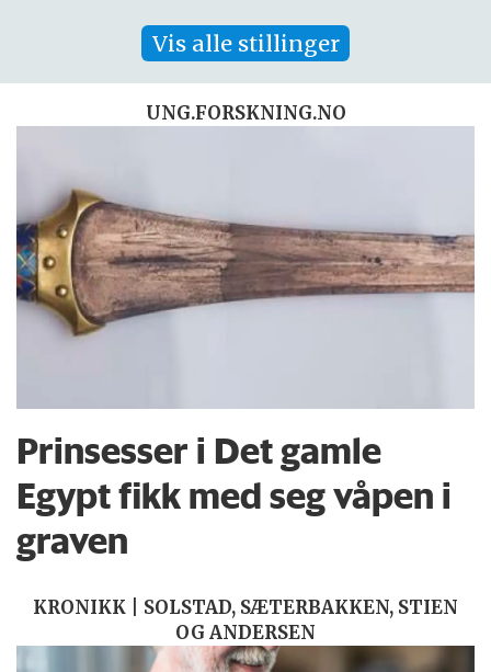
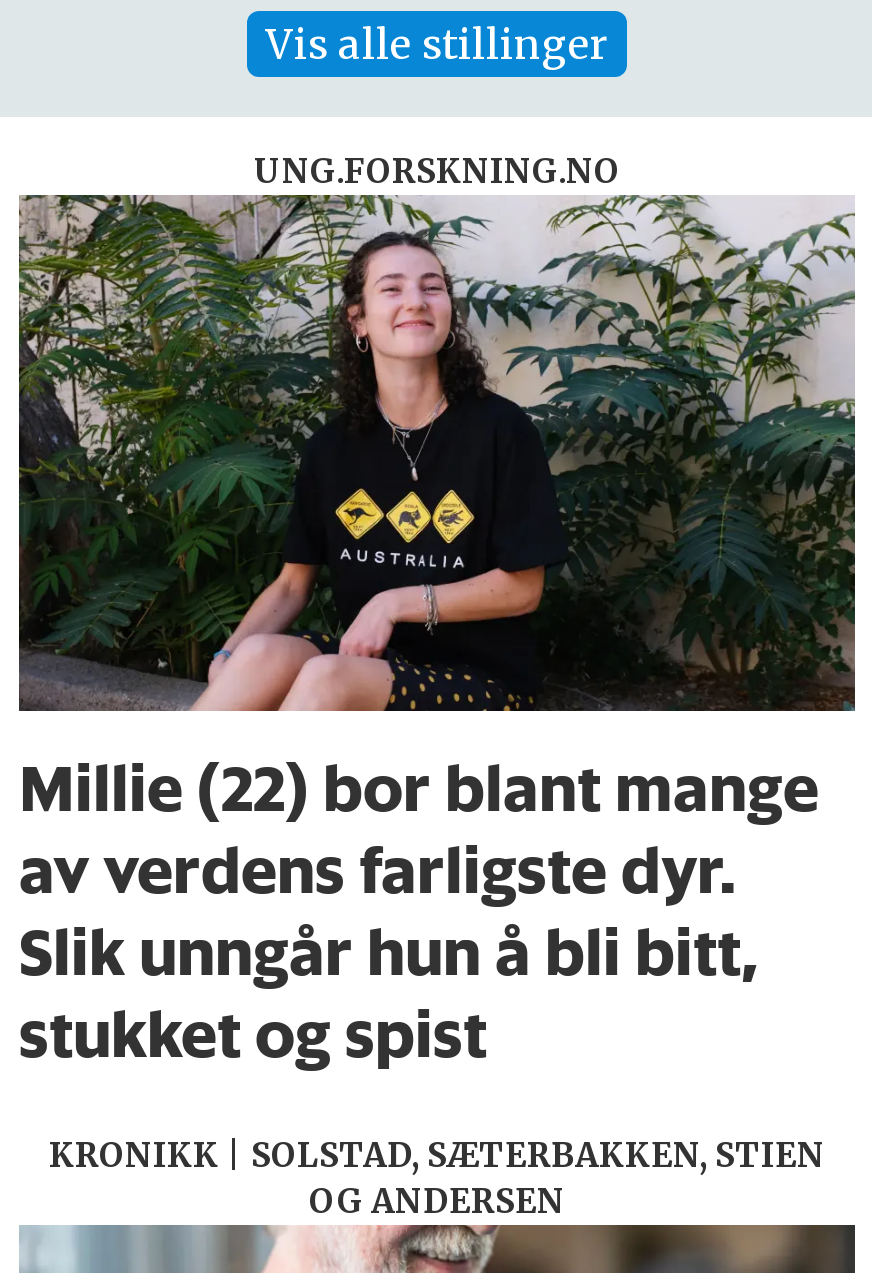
[15,126,476,563] [image] | Prinsesser i Det gamle | Egypt fikk med seg våpen i | graven -> [17,193,857,1073] [image] | Millie (22) bor blant mange | av verdens farligste dyr. | Slik unngår hun å bli bitt, | stukket og spist

